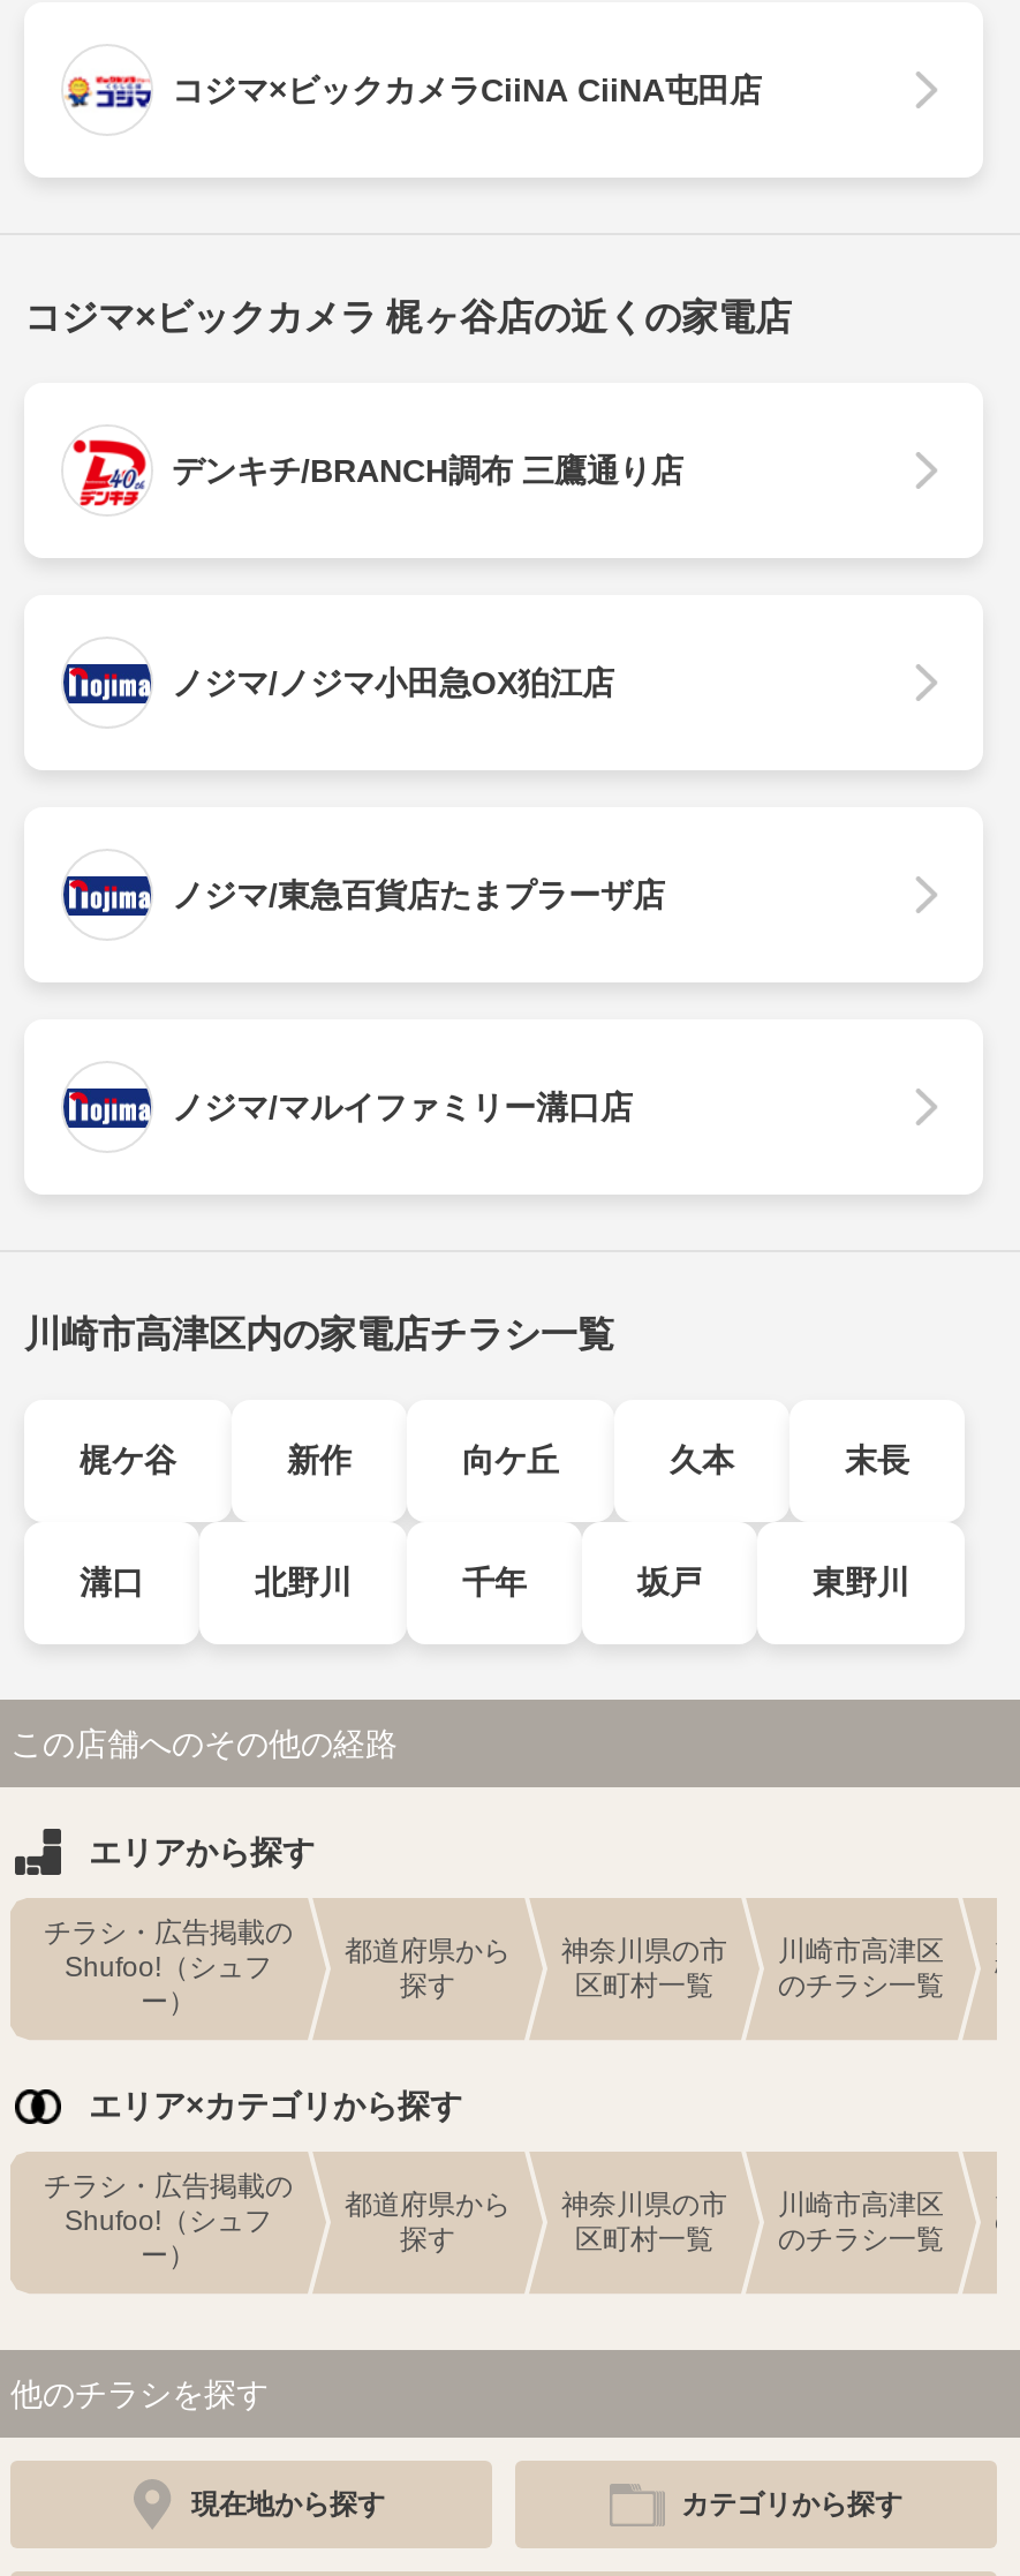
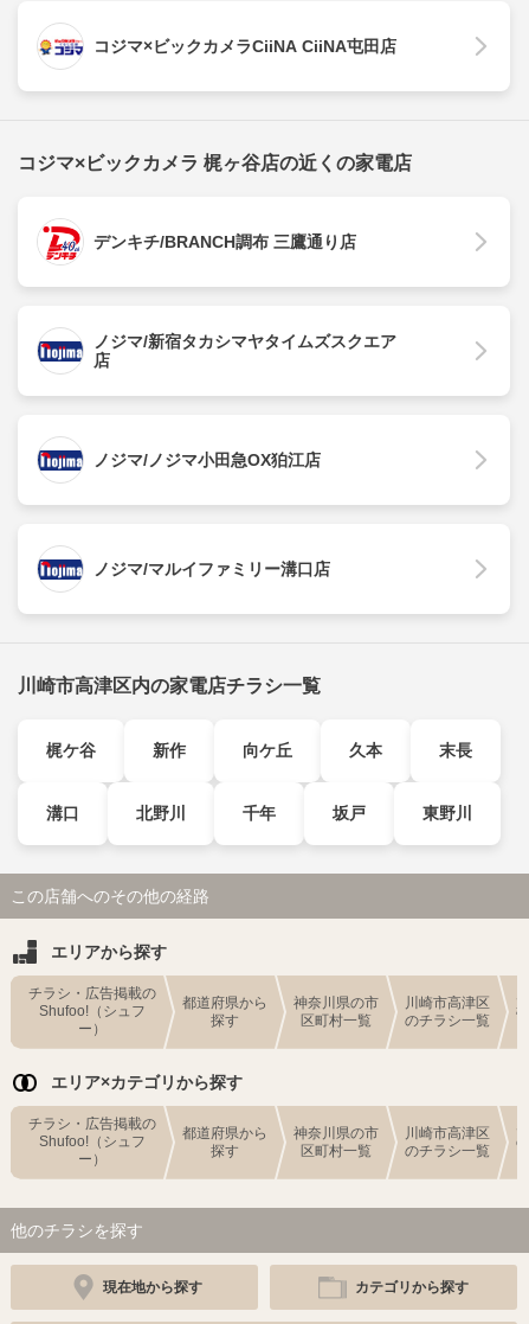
none -> [93,331,396,369] ノジマ/新宿タカシマヤタイムズスクエア | 店
moved [172,663,614,700] -> [93,450,321,469]: ノジマ/ノジマ小田急OX狛江店
[172,875,665,912] ノジマ/東急百貨店たまプラーザ店 -> none

